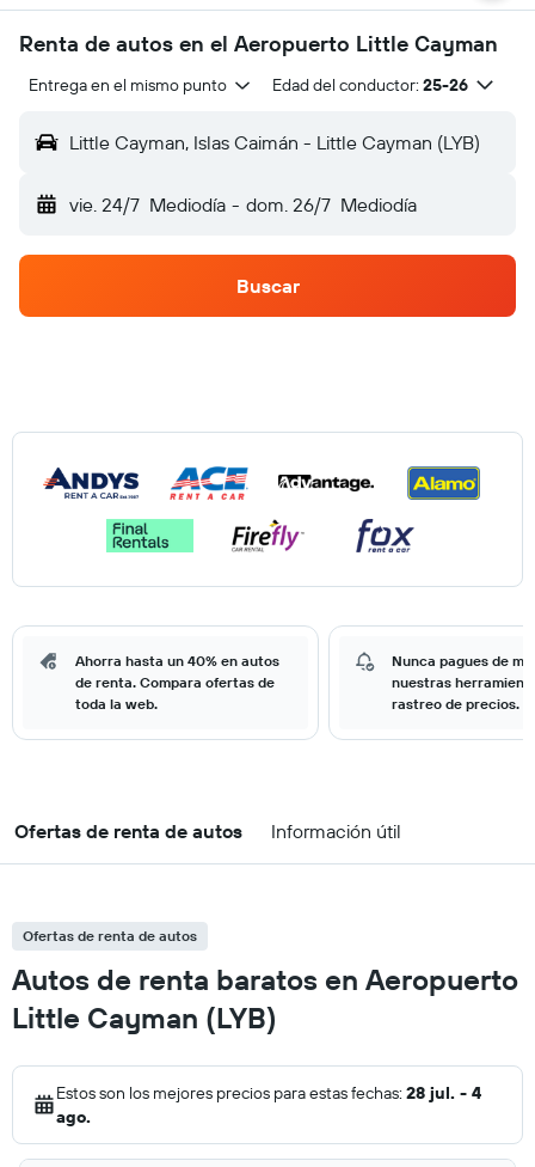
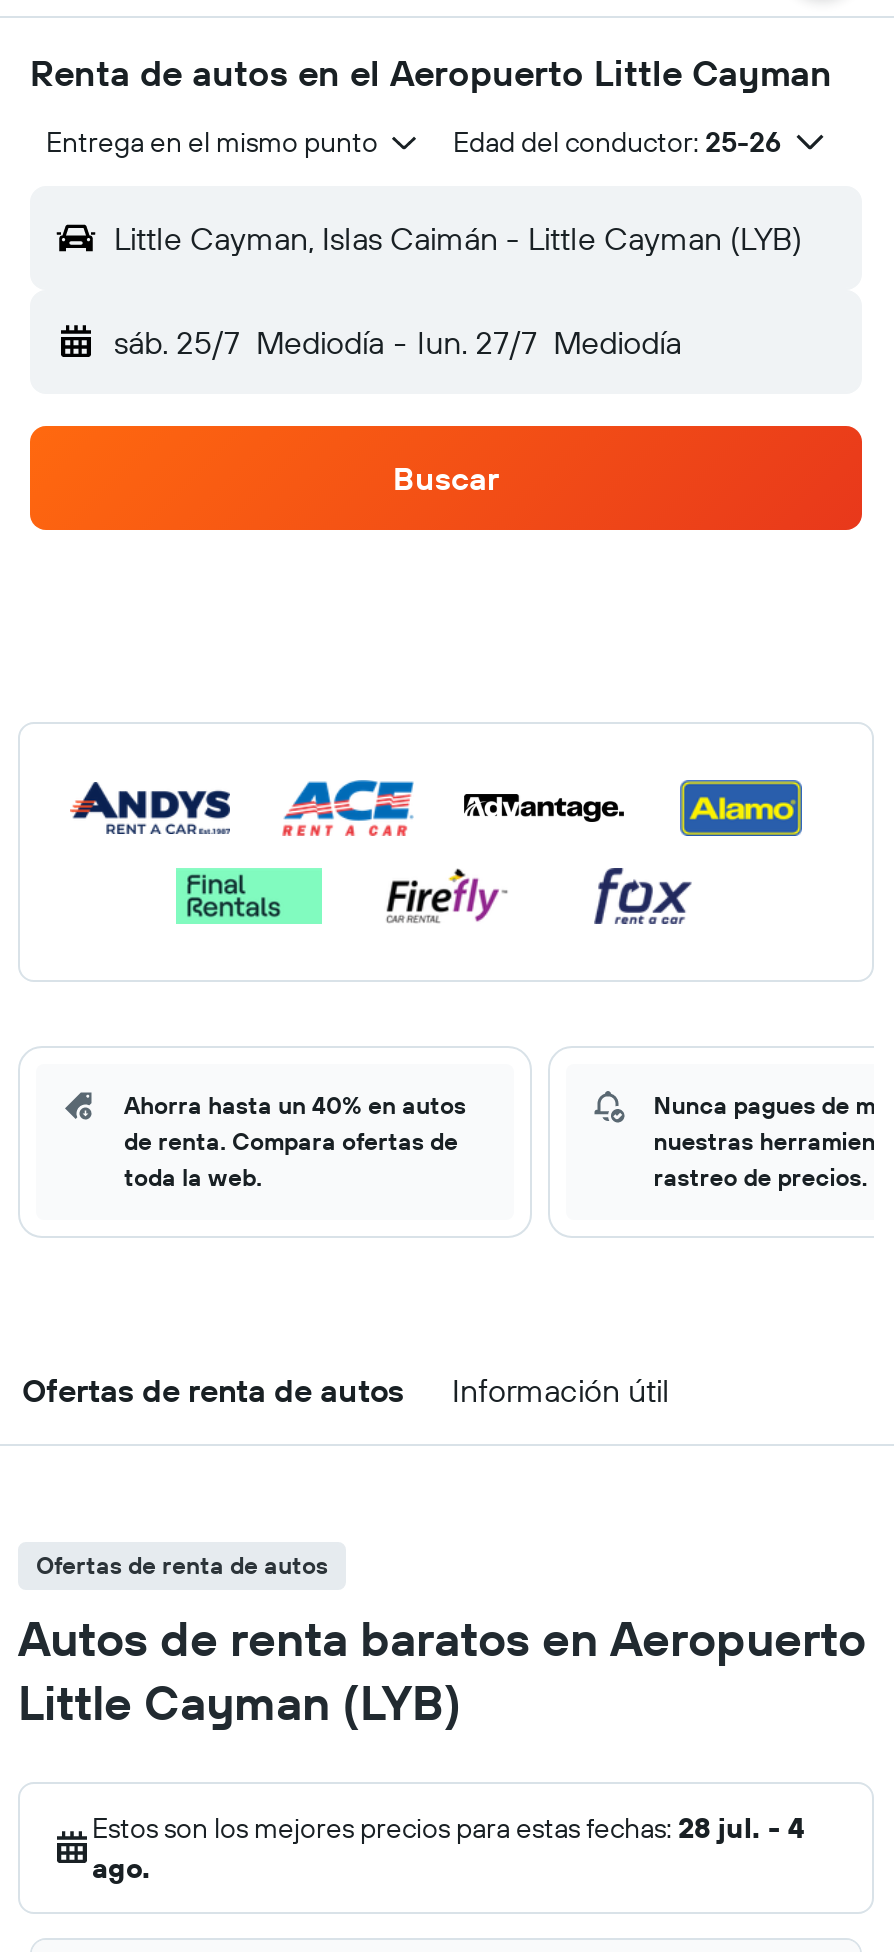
[69,193,416,216] vie. 24/7 Mediodía - dom. 26/7 Mediodía -> [114,322,681,362] sáb. 25/7 Mediodía - lun. 27/7 Mediodía

